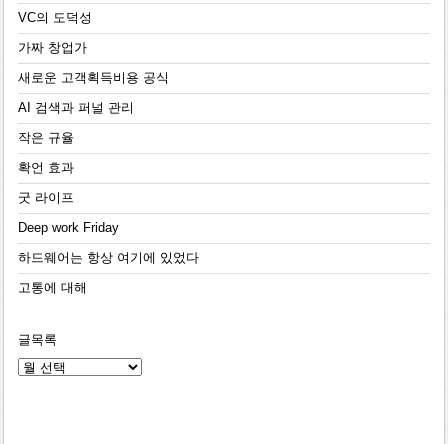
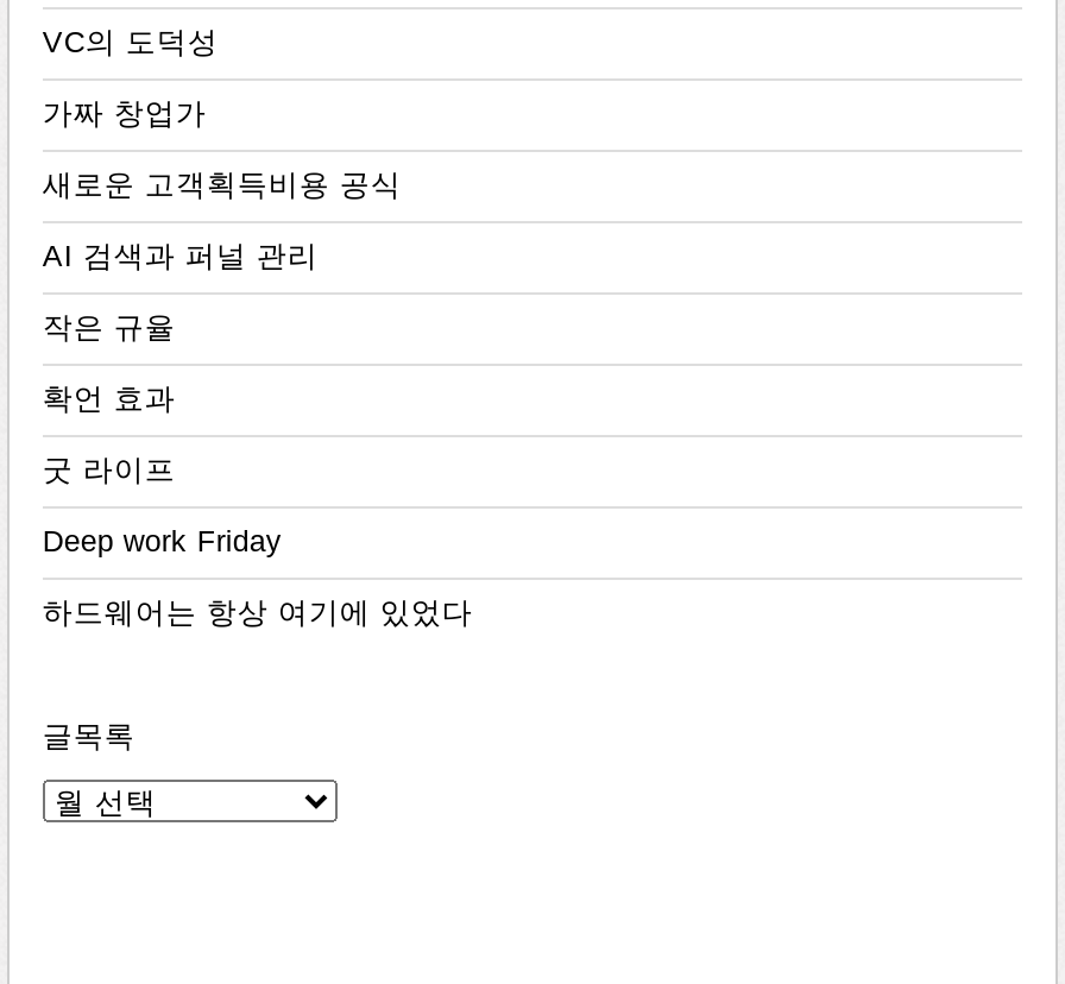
[18,281,87,295] 고통에 대해 -> none

